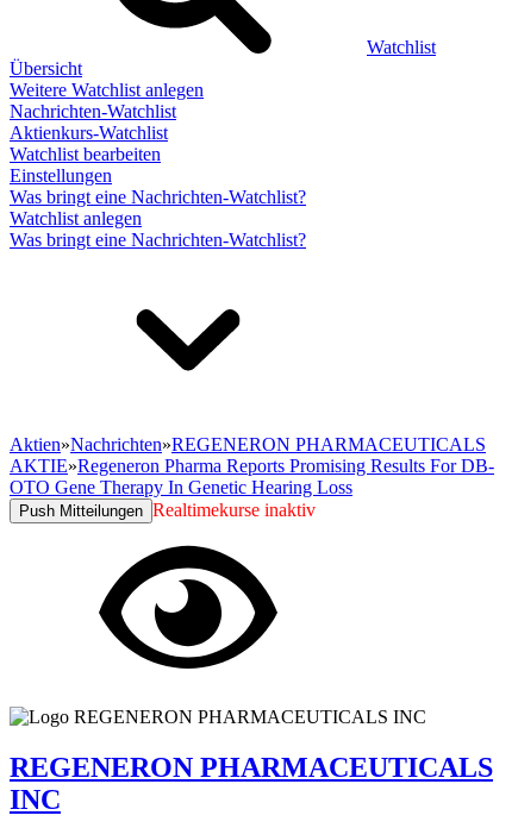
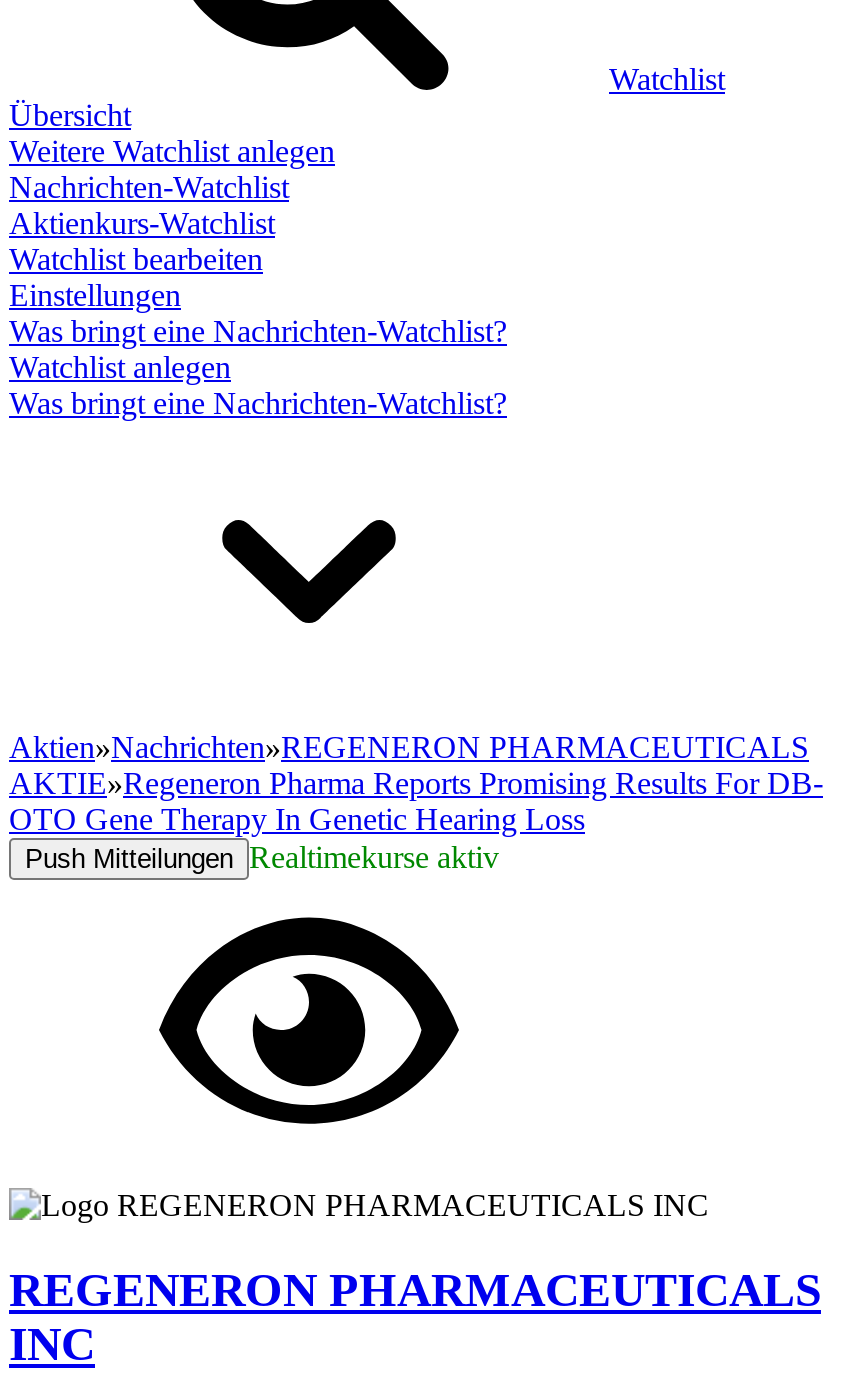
[19,500,316,520] Push Mitteilungen Realtimekurse inaktiv -> [25,840,499,874] Push Mitteilungen Realtimekurse aktiv

